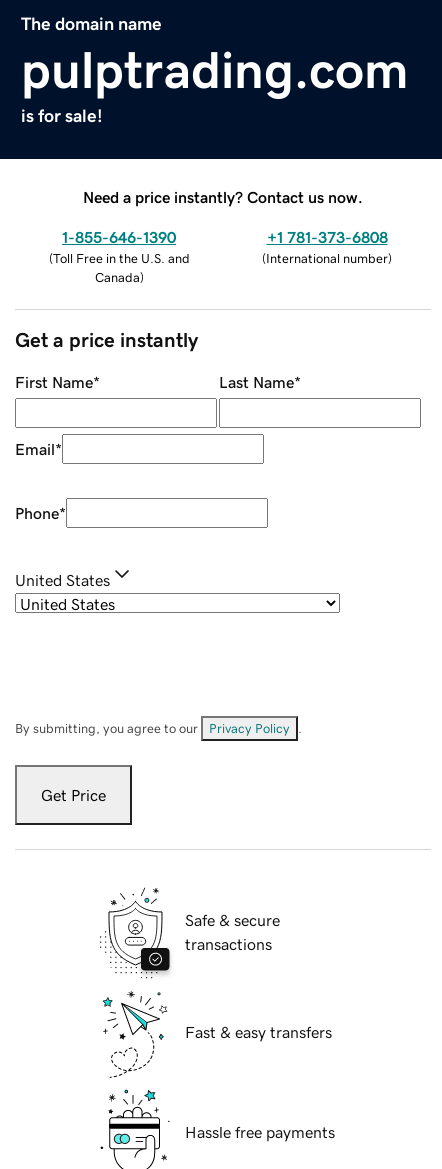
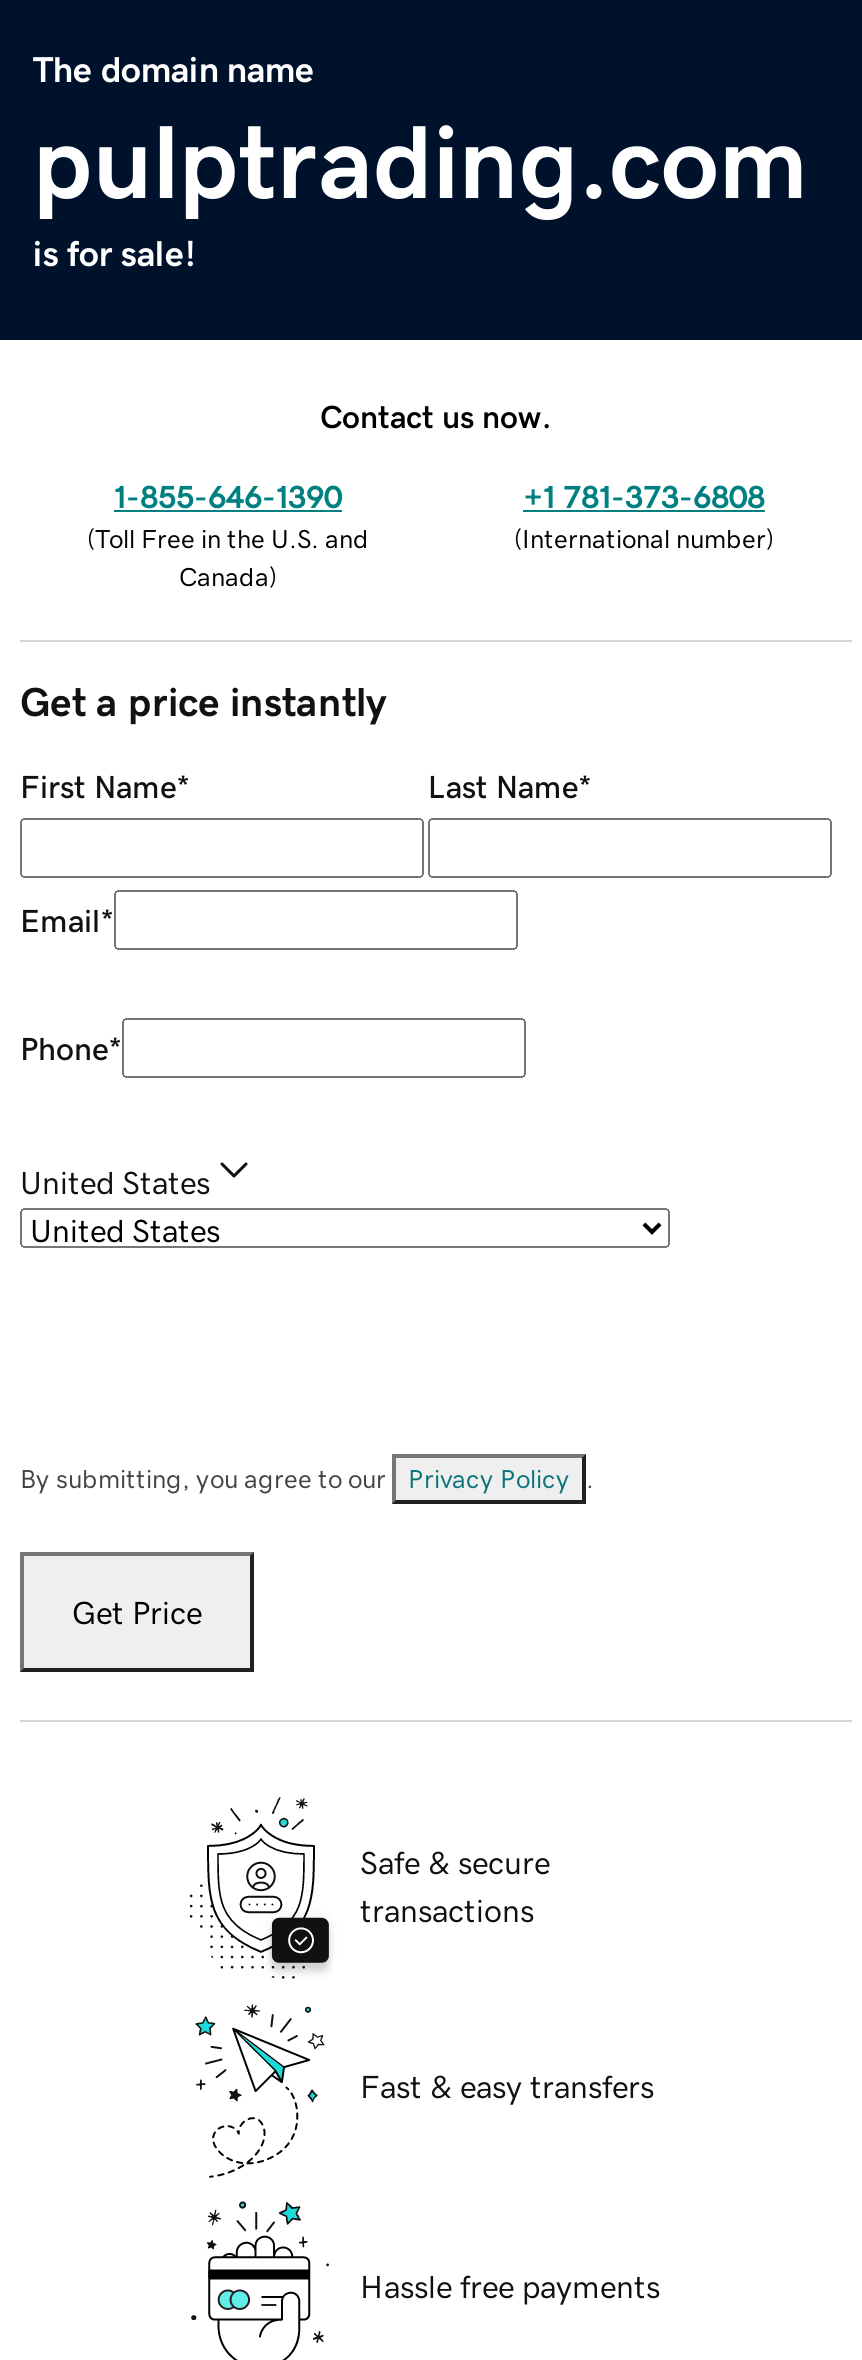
[83,189,363,205] Need a price instantly? Contact us now. -> [320,399,552,431] Contact us now.

